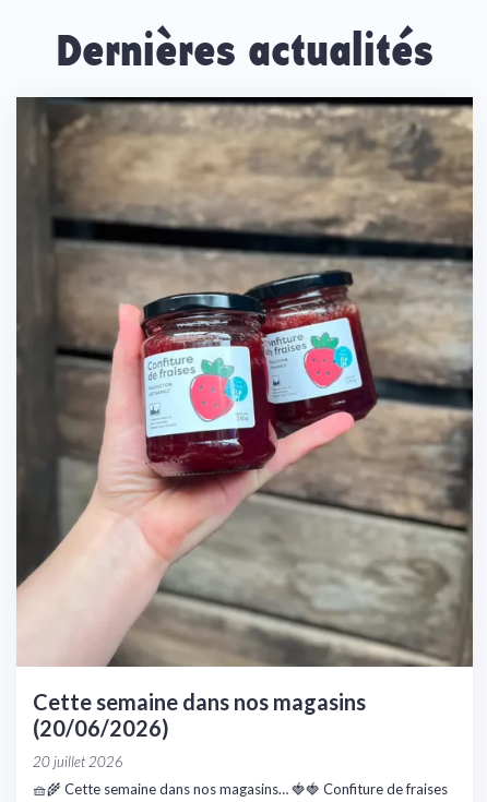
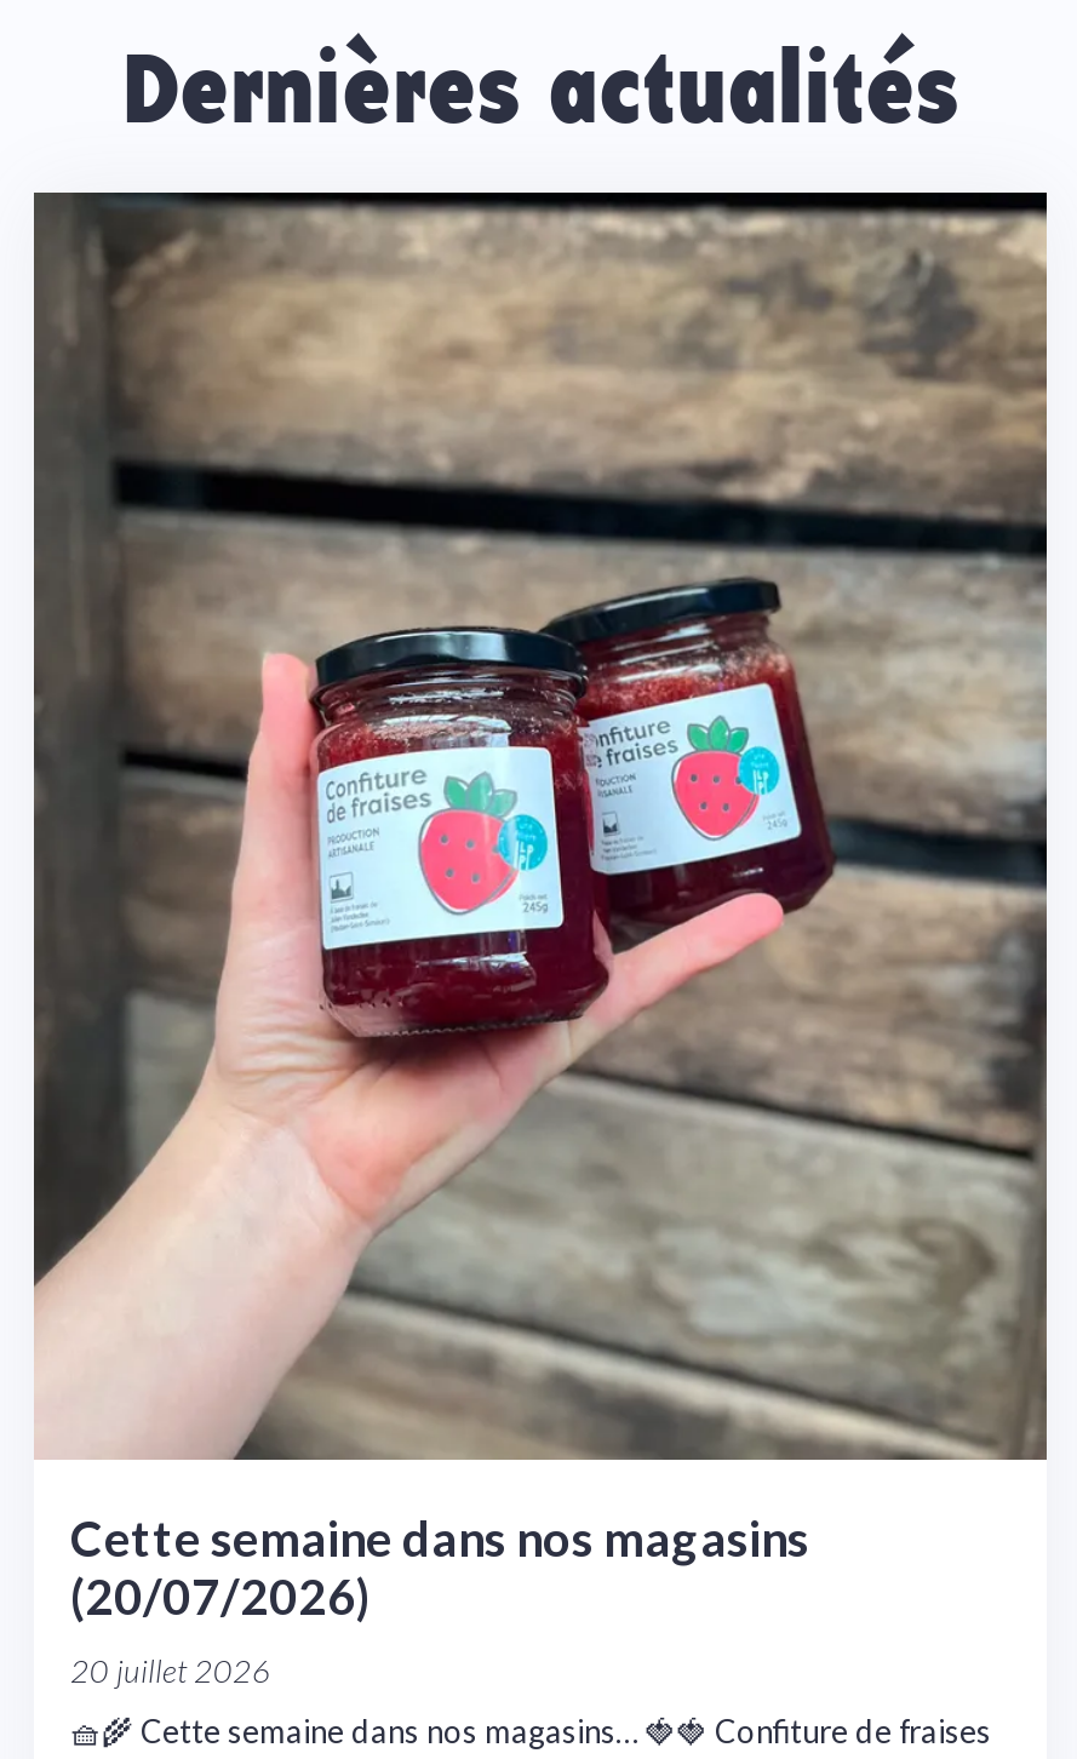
[33,715,169,741] (20/06/2026) -> [70,1567,373,1625] (20/07/2026)

